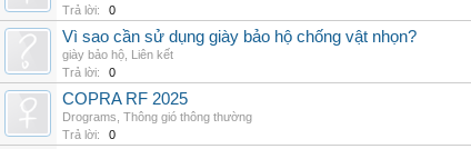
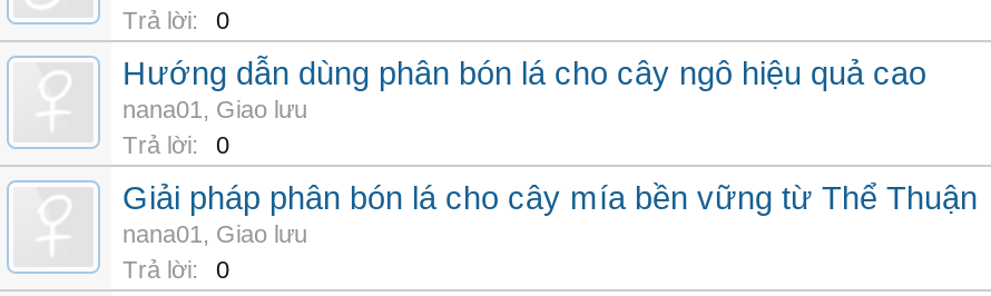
[62,28,417,61] Vì sao cần sử dụng giày bảo hộ chống vật nhọn? | giày bảo hộ, Liên kết -> [122,56,926,122] Hướng dẫn dùng phân bón lá cho cây ngô hiệu quả cao | nana01, Giao lưu
[62,90,252,123] COPRA RF 2025 | Drograms, Thông gió thông thường -> [122,180,978,247] Giải pháp phân bón lá cho cây mía bền vững từ Thể Thuận | nana01, Giao lưu

